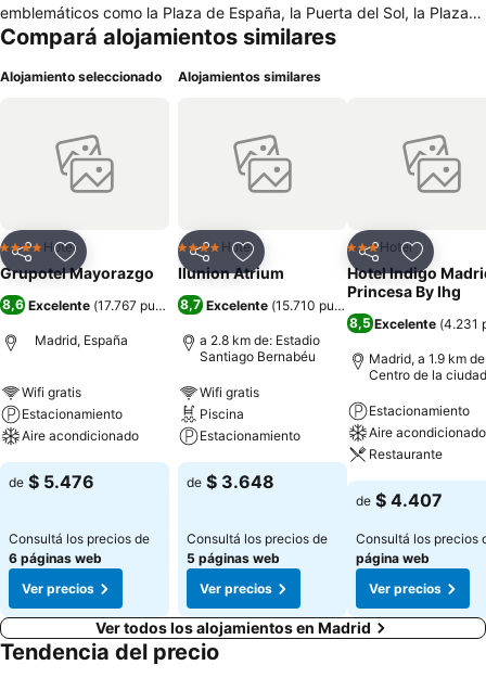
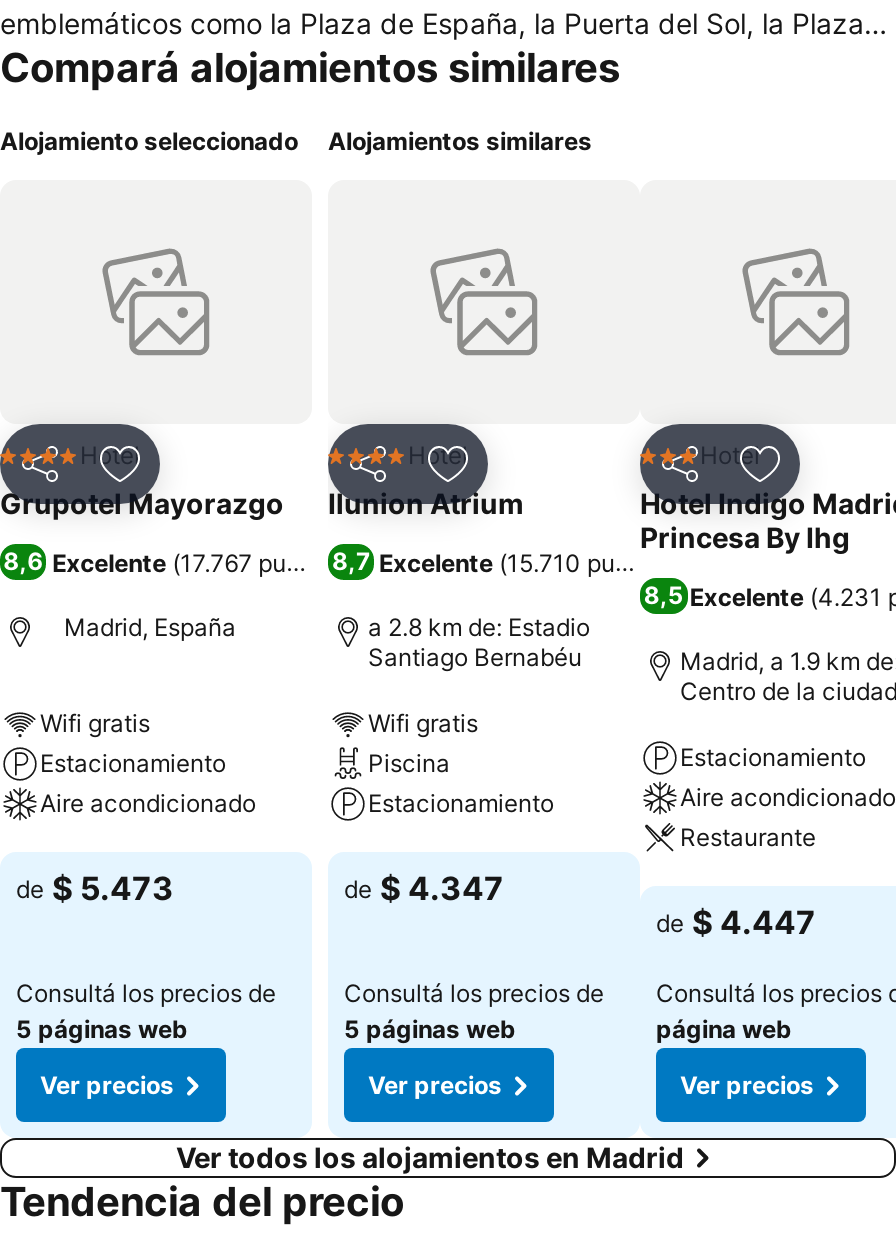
[9,471,94,492] de $ 5.476 -> [16,868,174,908] de $ 5.473
[187,471,274,492] de $ 3.648 -> [344,868,504,908] de $ 4.347
[356,489,443,511] de $ 4.407 -> [656,902,816,942] de $ 4.447
[9,550,102,566] 6 páginas web -> [16,1014,188,1044] 5 páginas web

